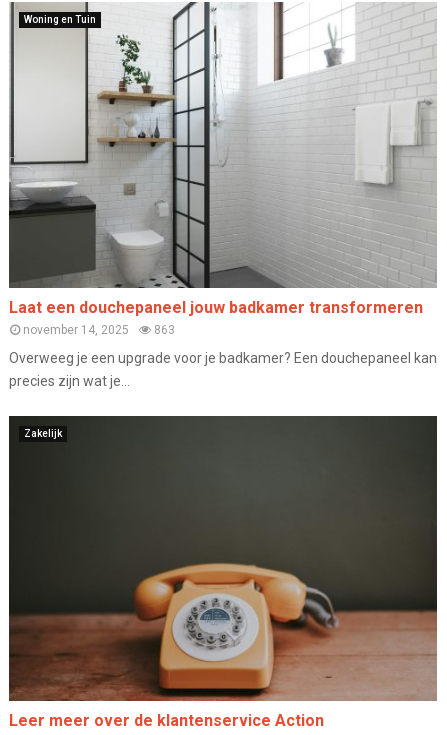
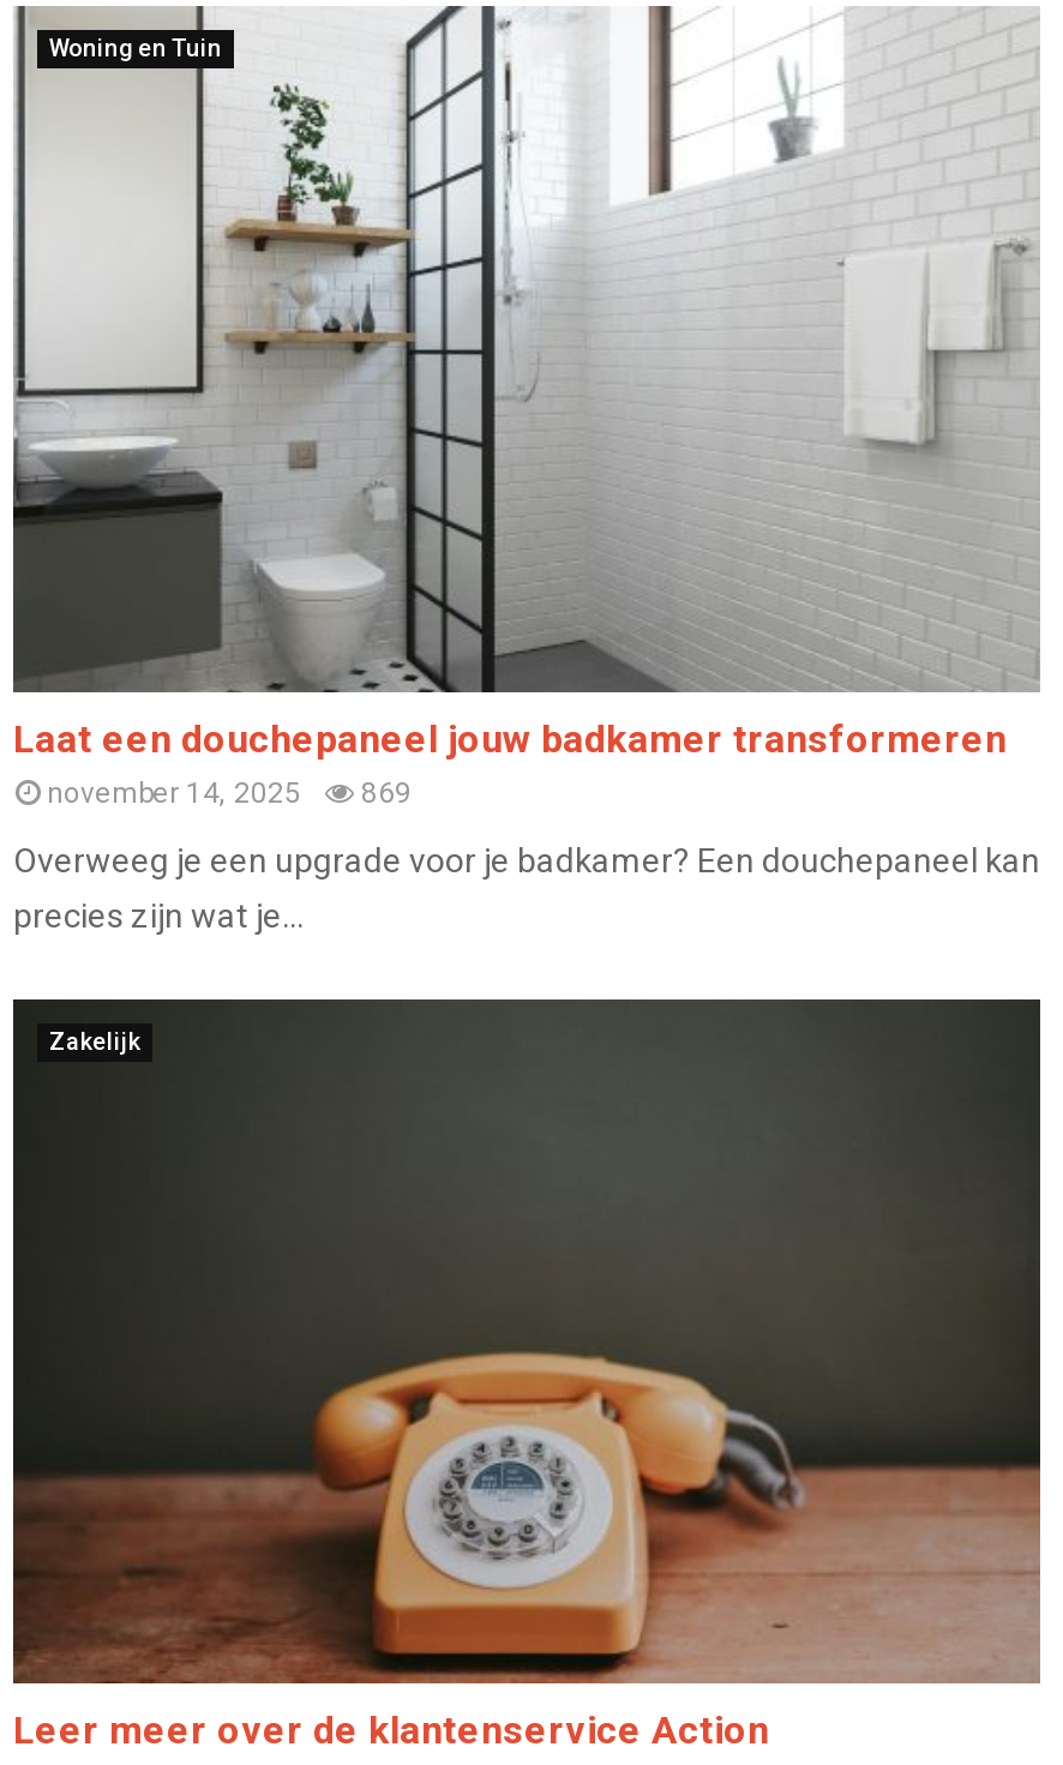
[23,323,175,337] november 14, 2025 863 -> [47,775,412,809] november 14, 2025 869

